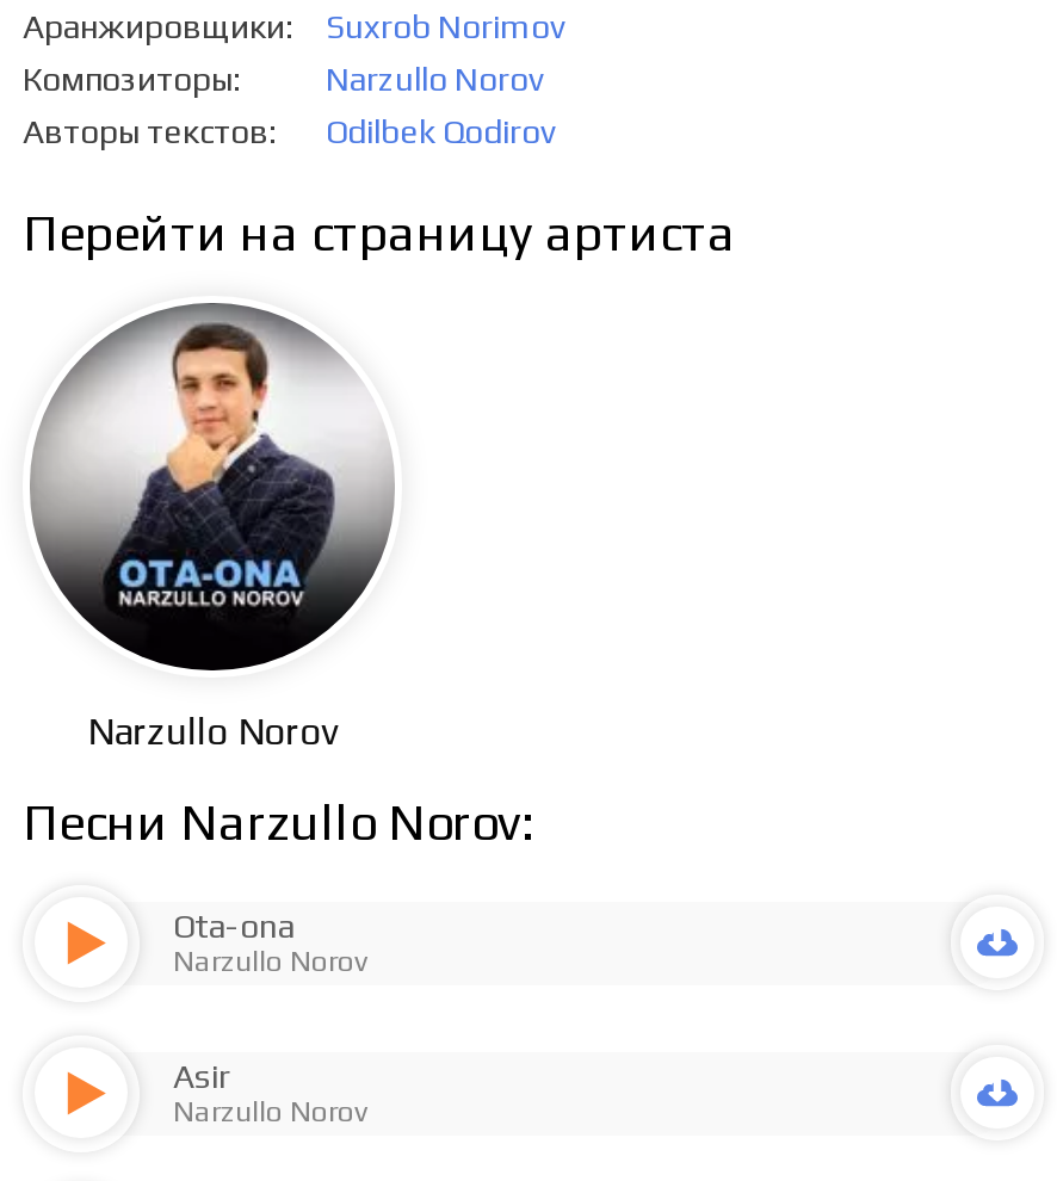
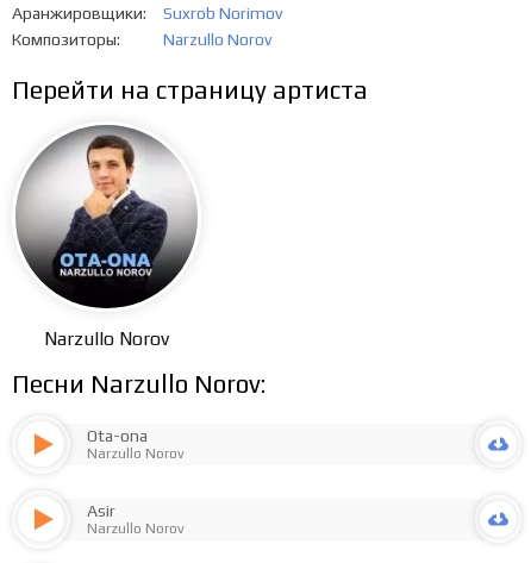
[23,111,555,149] Авторы текстов | Odilbek Qodirov -> none

